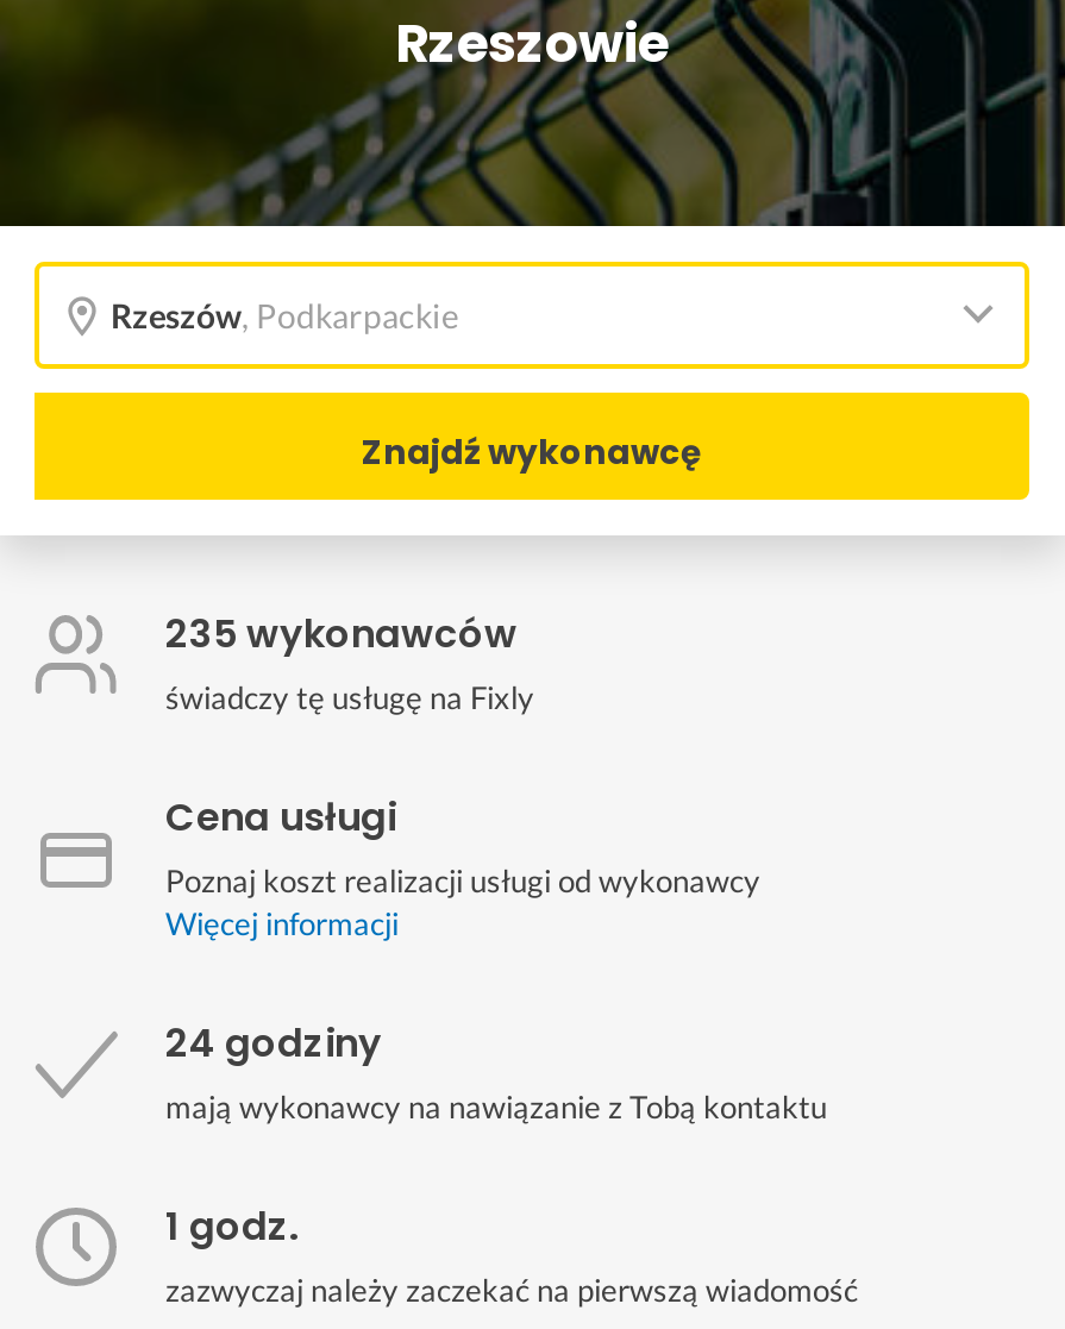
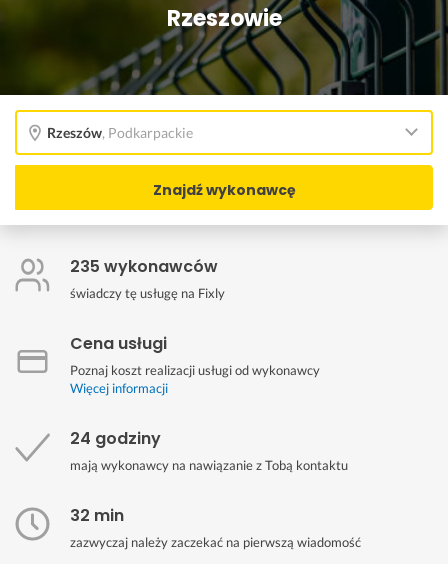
[165,1199,299,1254] 1 godz. -> [70,504,124,527] 32 min

